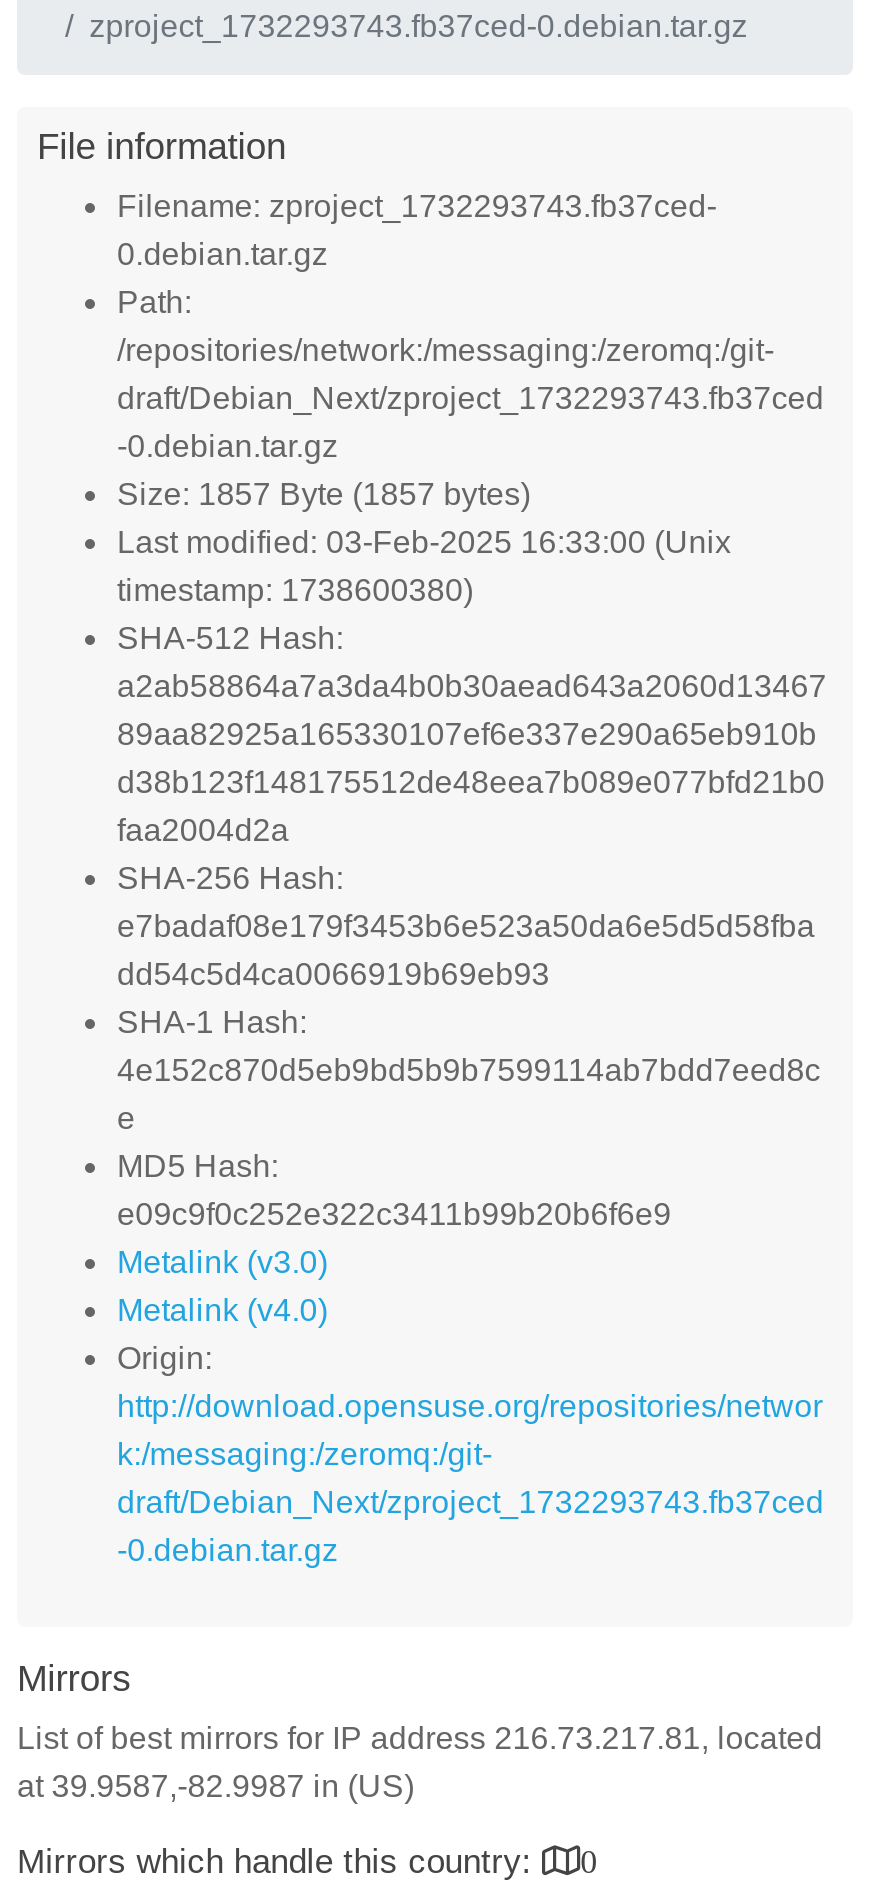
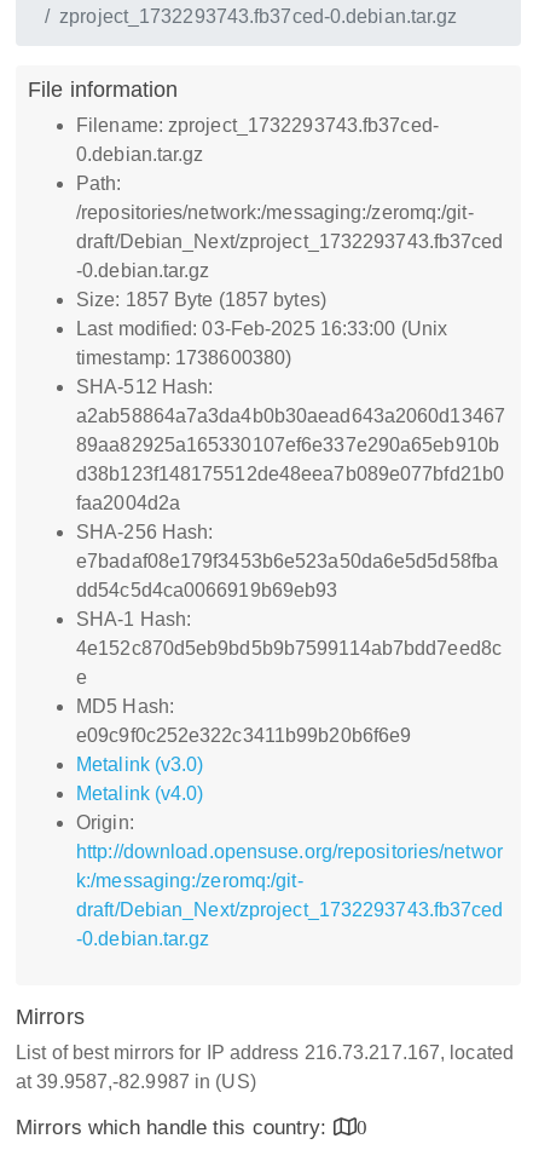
[17,1721,823,1755] List of best mirrors for IP address 216.73.217.81, located -> [16,1042,514,1063] List of best mirrors for IP address 216.73.217.167, located

